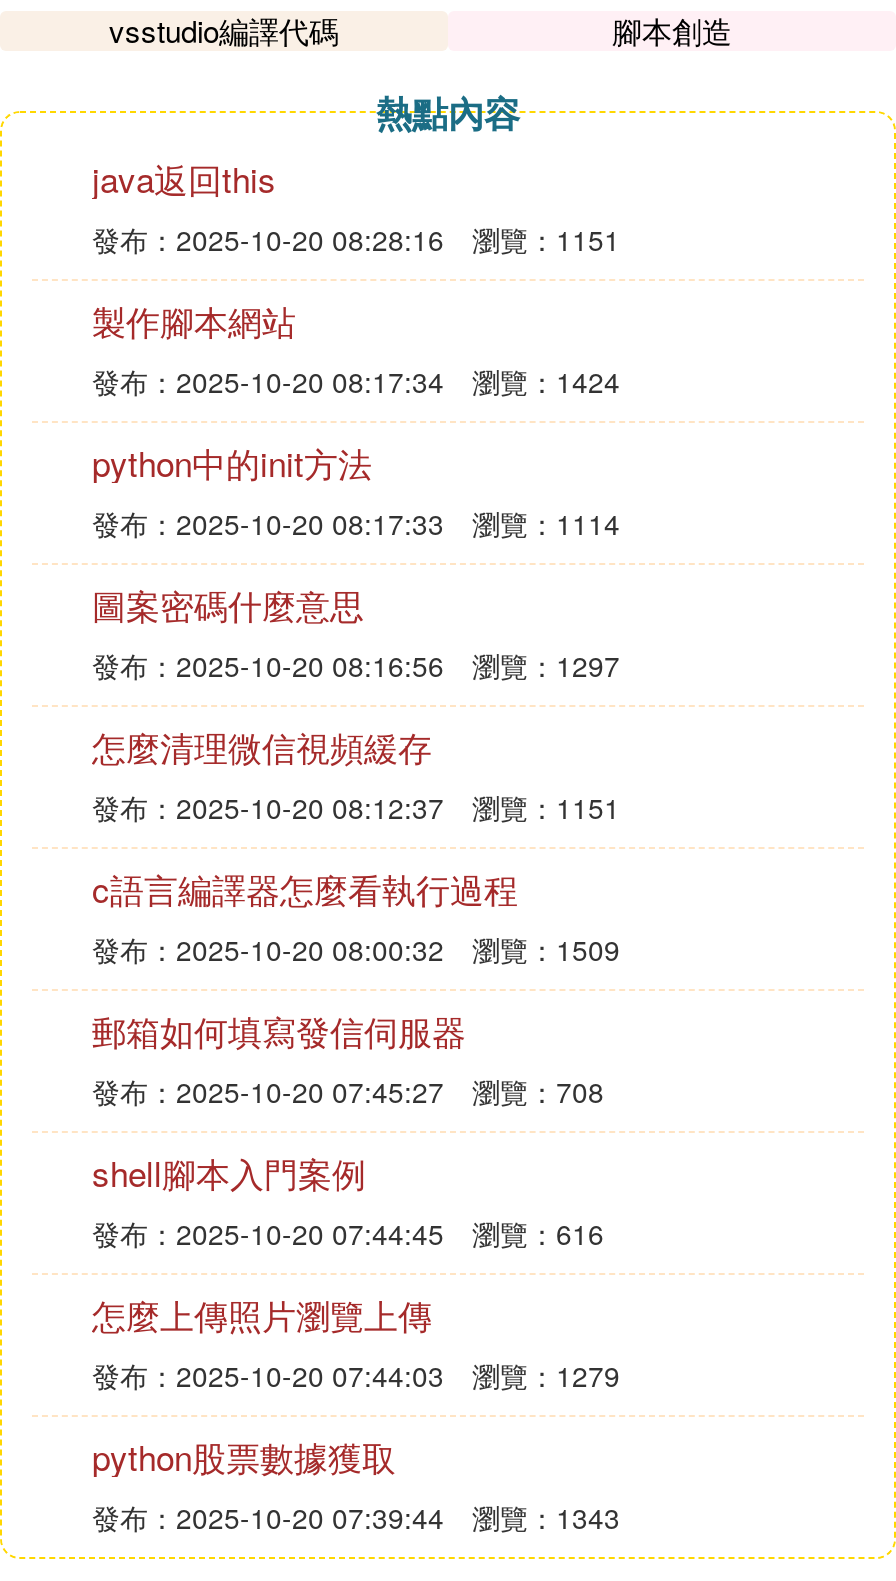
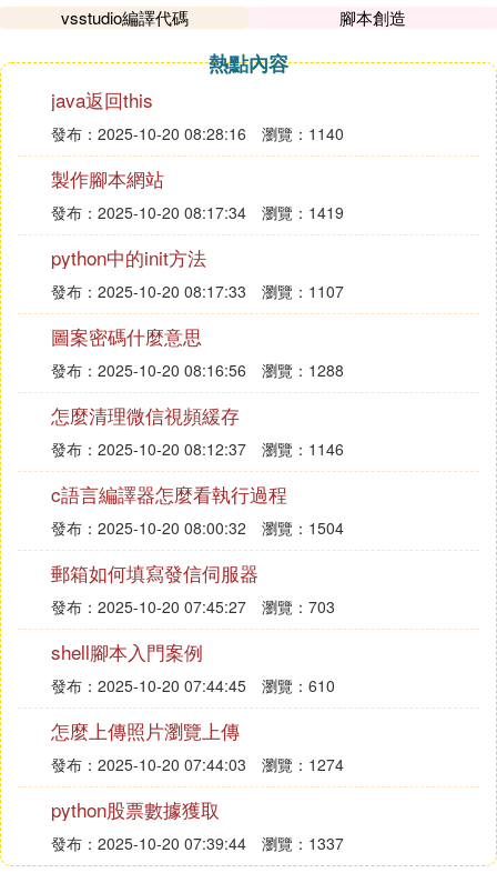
[92,219,620,259] 發布：2025-10-20 08:28:16 瀏覽：1151 -> [51,122,344,144] 發布：2025-10-20 08:28:16 瀏覽：1140
[92,361,620,401] 發布：2025-10-20 08:17:34 瀏覽：1424 -> [51,201,344,223] 發布：2025-10-20 08:17:34 瀏覽：1419
[92,503,620,543] 發布：2025-10-20 08:17:33 瀏覽：1114 -> [51,280,344,302] 發布：2025-10-20 08:17:33 瀏覽：1107
[92,645,620,685] 發布：2025-10-20 08:16:56 瀏覽：1297 -> [51,359,344,381] 發布：2025-10-20 08:16:56 瀏覽：1288
[92,787,620,827] 發布：2025-10-20 08:12:37 瀏覽：1151 -> [51,438,344,460] 發布：2025-10-20 08:12:37 瀏覽：1146
[92,929,620,969] 發布：2025-10-20 08:00:32 瀏覽：1509 -> [51,516,344,539] 發布：2025-10-20 08:00:32 瀏覽：1504
[92,1071,604,1111] 發布：2025-10-20 07:45:27 瀏覽：708 -> [51,595,335,618] 發布：2025-10-20 07:45:27 瀏覽：703
[92,1213,604,1253] 發布：2025-10-20 07:44:45 瀏覽：616 -> [51,674,335,696] 發布：2025-10-20 07:44:45 瀏覽：610
[92,1355,620,1395] 發布：2025-10-20 07:44:03 瀏覽：1279 -> [51,753,344,775] 發布：2025-10-20 07:44:03 瀏覽：1274
[92,1497,620,1537] 發布：2025-10-20 07:39:44 瀏覽：1343 -> [51,832,344,854] 發布：2025-10-20 07:39:44 瀏覽：1337

